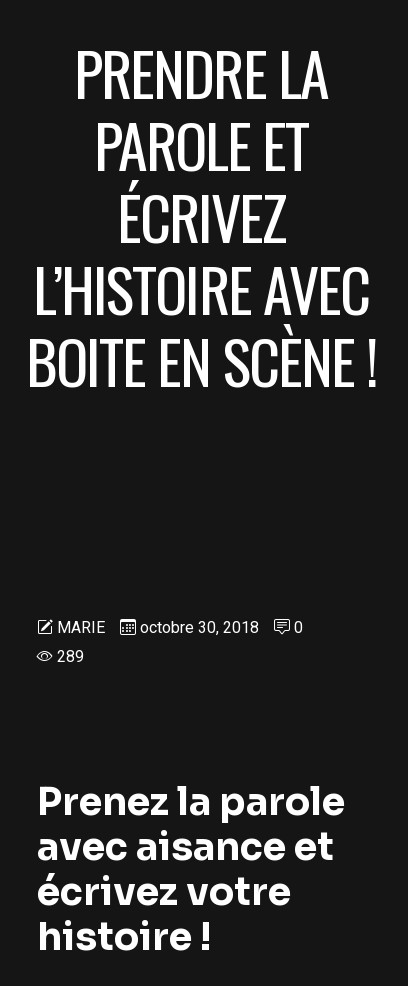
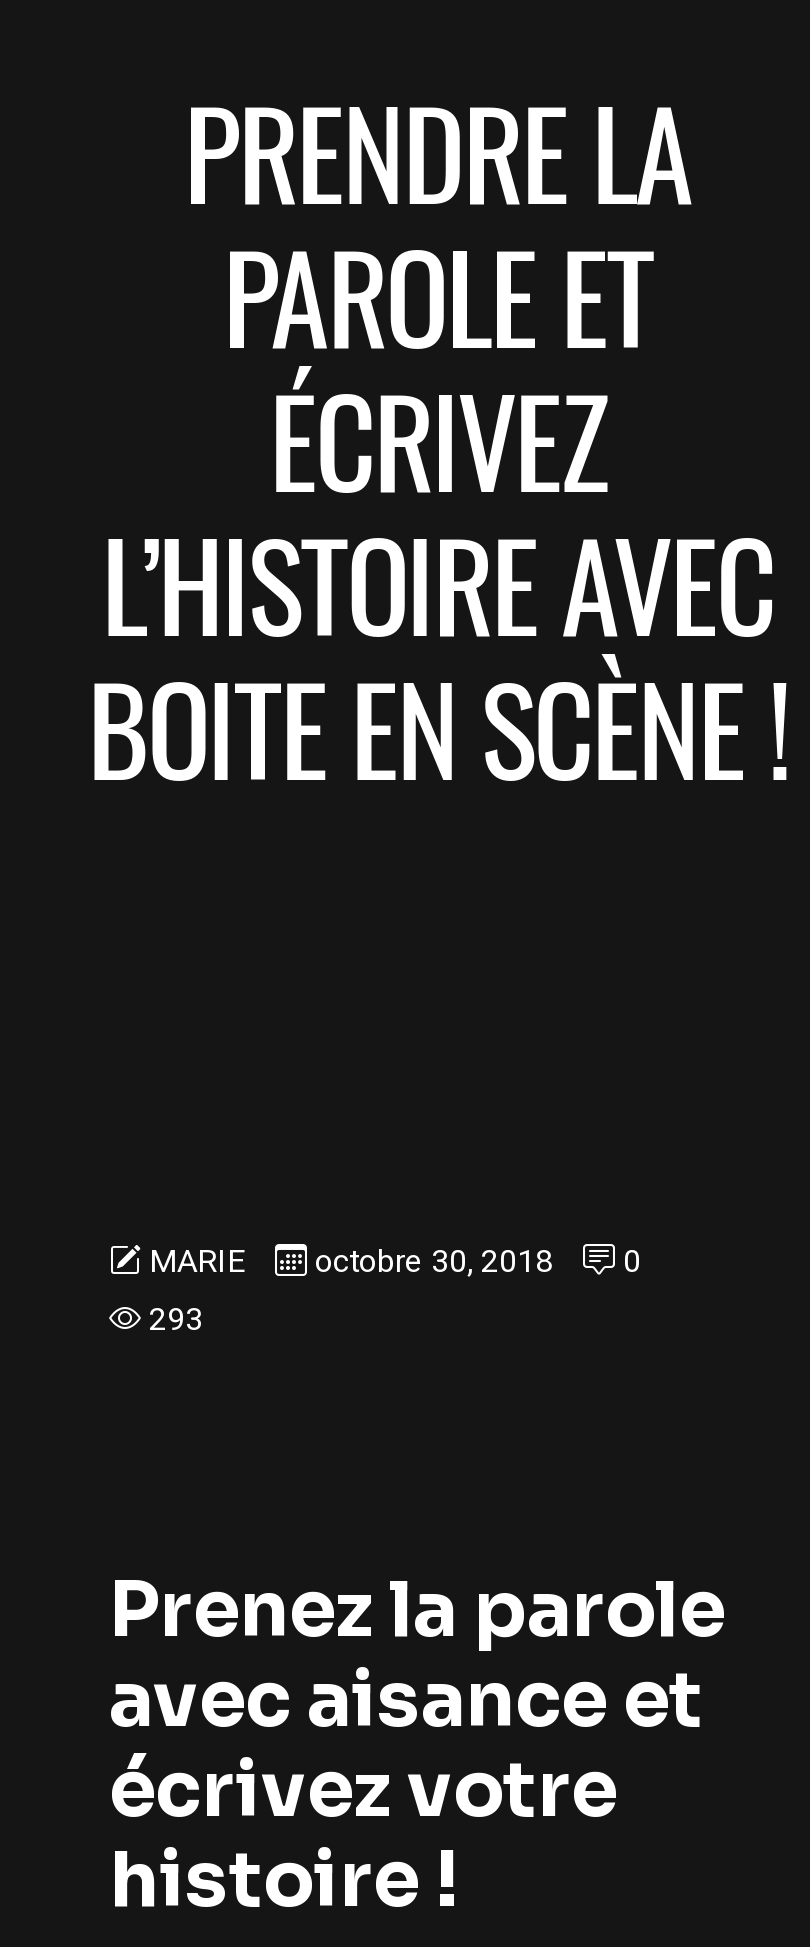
[53,647,84,666] 289 -> [141,1300,203,1338] 293

